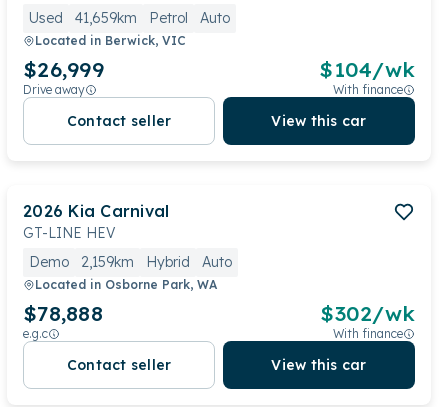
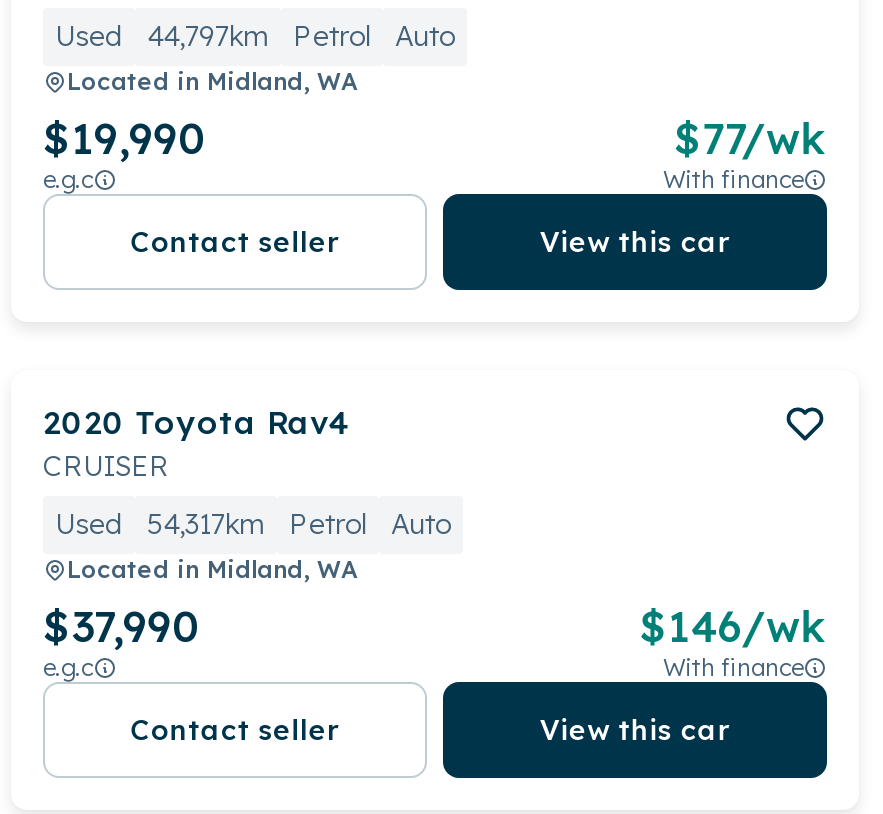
[29,9,230,27] Used 41,659km Petrol Auto -> [55,18,455,54] Used 44,797km Petrol Auto
[23,33,186,97] Located in Berwick, VIC | $26,999 | Drive away -> [43,66,357,194] Located in Midland, WA | $19,990 | e.g.c
[319,56,415,82] $104/wk -> [674,112,827,164] $77/wk
[23,201,169,242] 2026 Kia Carnival | GT-LINE HEV -> [43,402,351,484] 2020 Toyota Rav4 | CRUISER
[29,253,190,271] Demo | 2,159km | Hybrid -> [55,506,367,542] Used | 54,317km | Petrol
[23,277,217,326] Located in Osborne Park, WA | $78,888 -> [43,554,357,652] Located in Midland, WA | $37,990
[320,300,415,326] $302/wk -> [639,600,827,652] $146/wk

